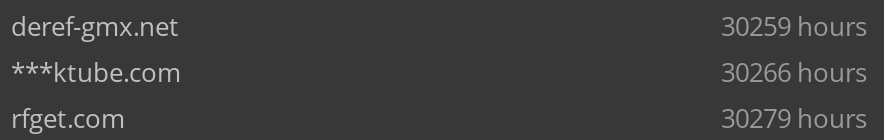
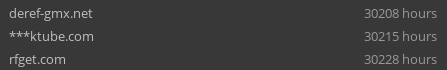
[721,7,867,43] 30259 hours -> [364,4,437,22] 30208 hours
[721,53,867,89] 30266 hours -> [364,27,437,45] 30215 hours
[721,99,867,135] 30279 hours -> [364,50,437,68] 30228 hours

